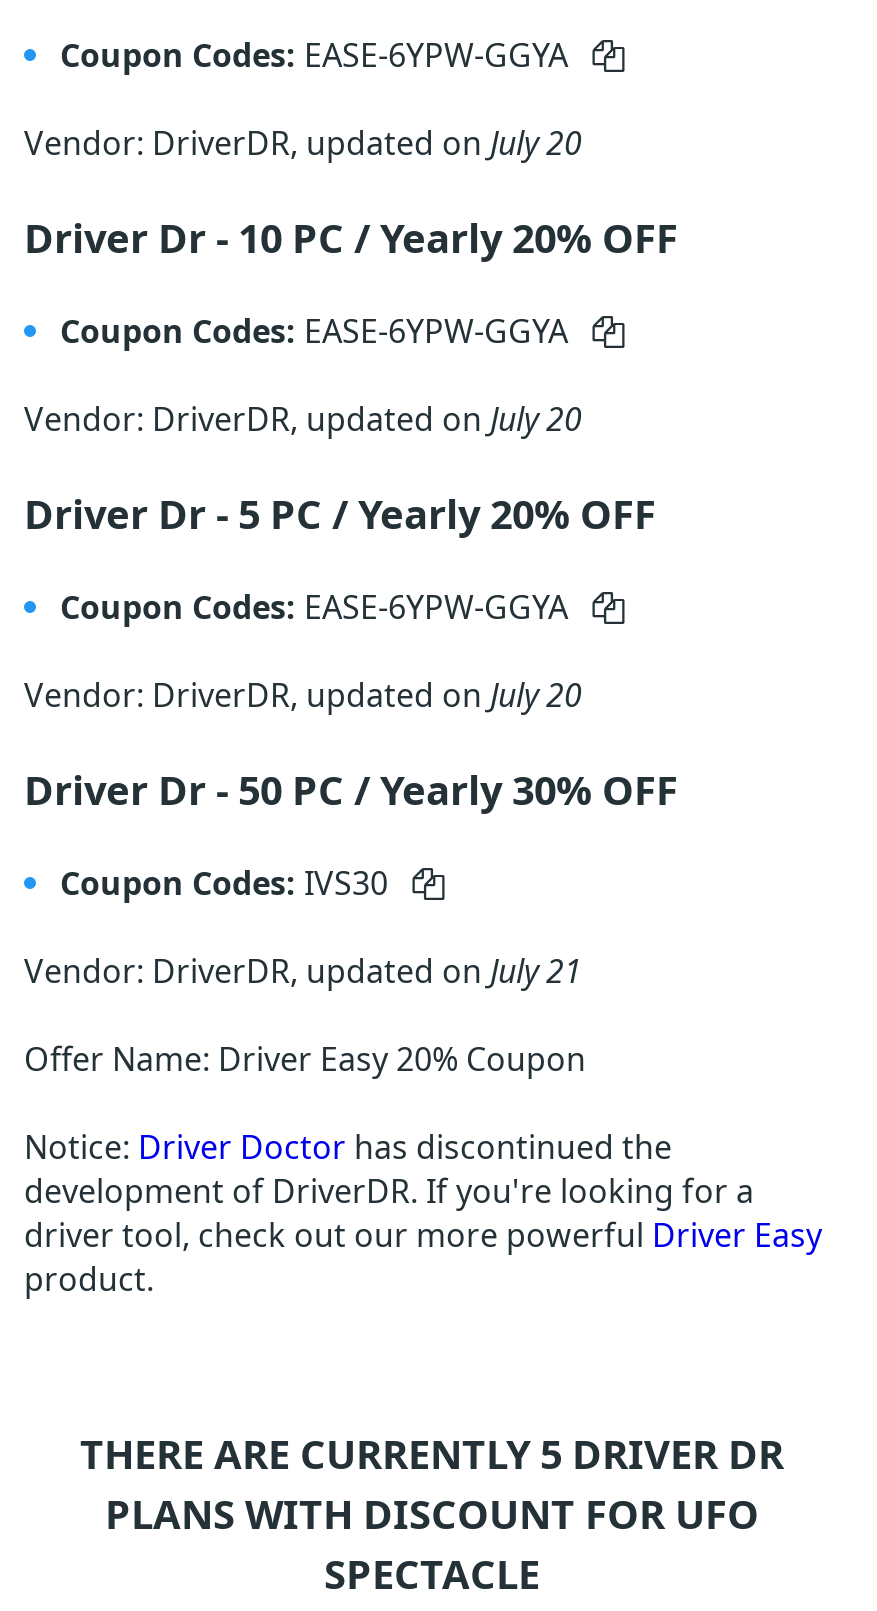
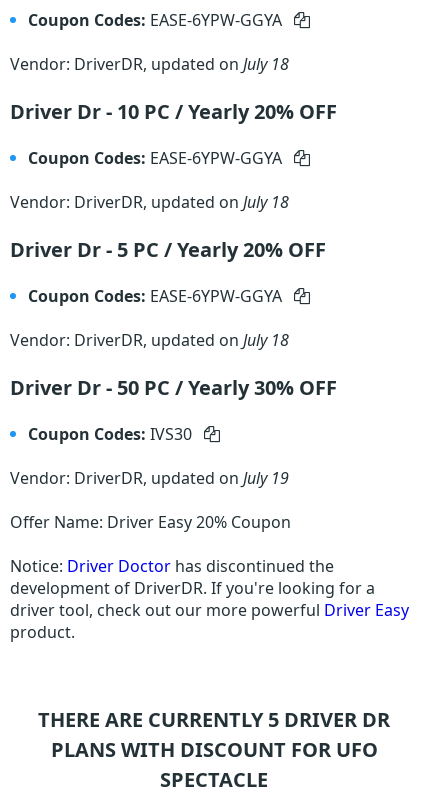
[24,121,582,165] Vendor: DriverDR, updated on July 20 -> [10,53,289,75] Vendor: DriverDR, updated on July 18
[24,397,582,441] Vendor: DriverDR, updated on July 20 -> [10,191,289,213] Vendor: DriverDR, updated on July 18
[24,673,582,717] Vendor: DriverDR, updated on July 20 -> [10,329,289,351] Vendor: DriverDR, updated on July 18
[24,949,582,993] Vendor: DriverDR, updated on July 21 -> [10,467,289,489] Vendor: DriverDR, updated on July 19

